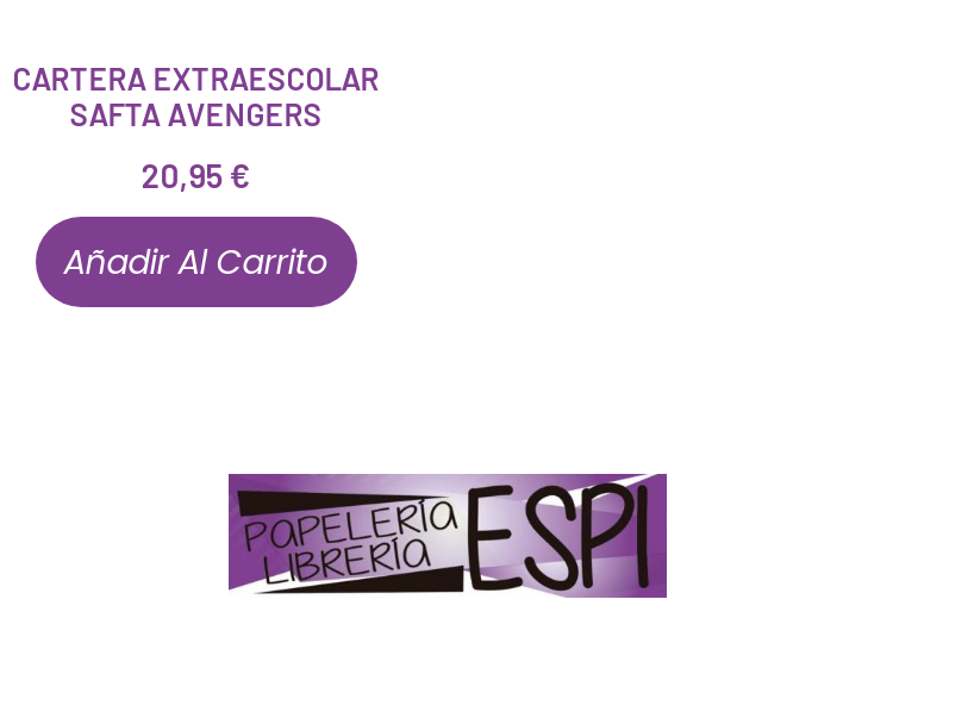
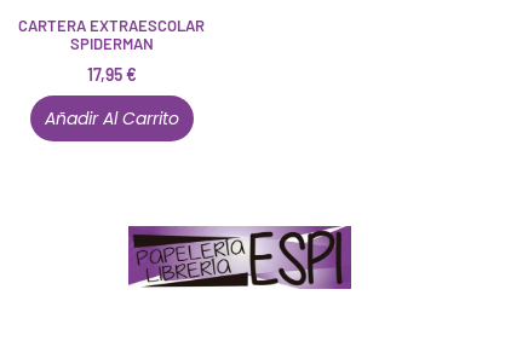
[70,95,322,134] SAFTA AVENGERS -> [70,34,153,53] SPIDERMAN
[141,154,251,194] 20,95 € -> [87,64,136,84] 17,95 €

